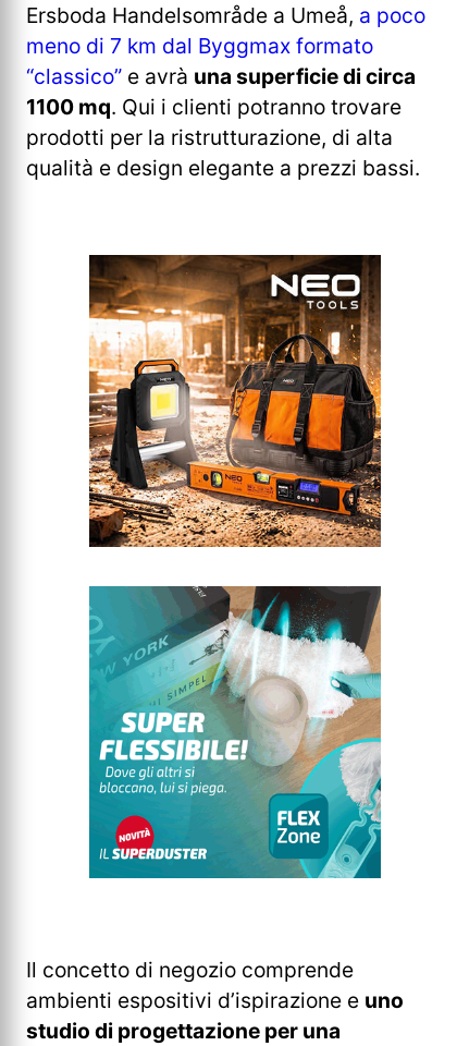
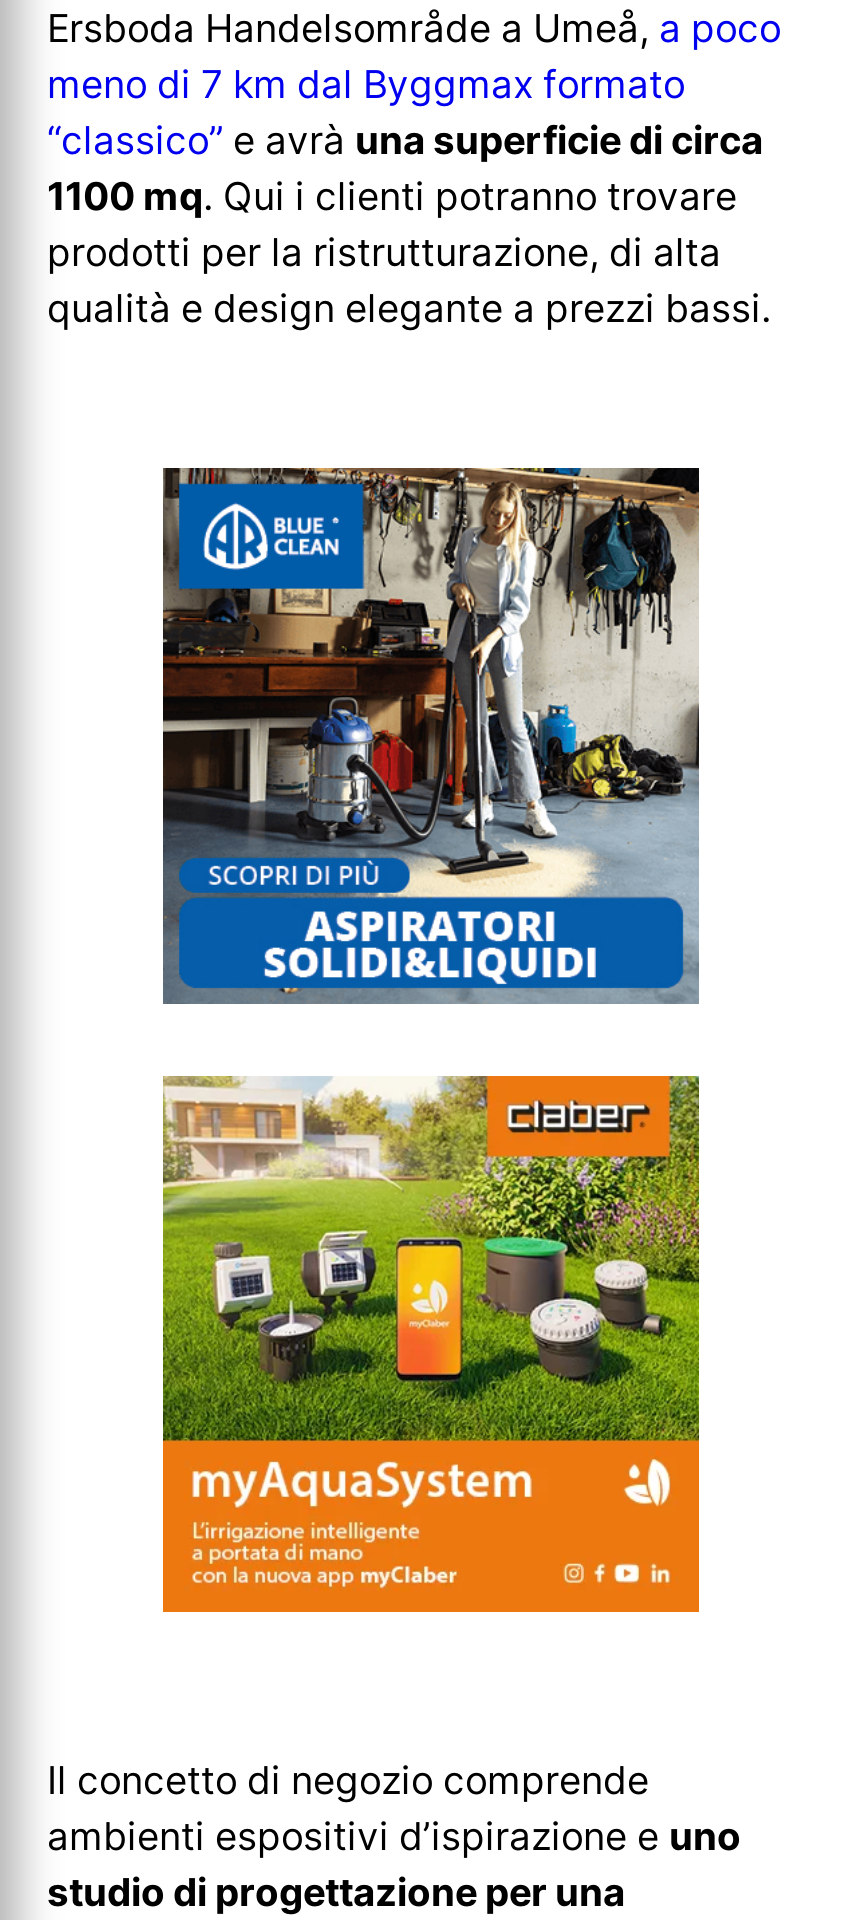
[88,254,382,548] [image] -> [161,466,701,1006] [image]
[88,585,382,879] [image] -> [161,1074,701,1614] [image]

